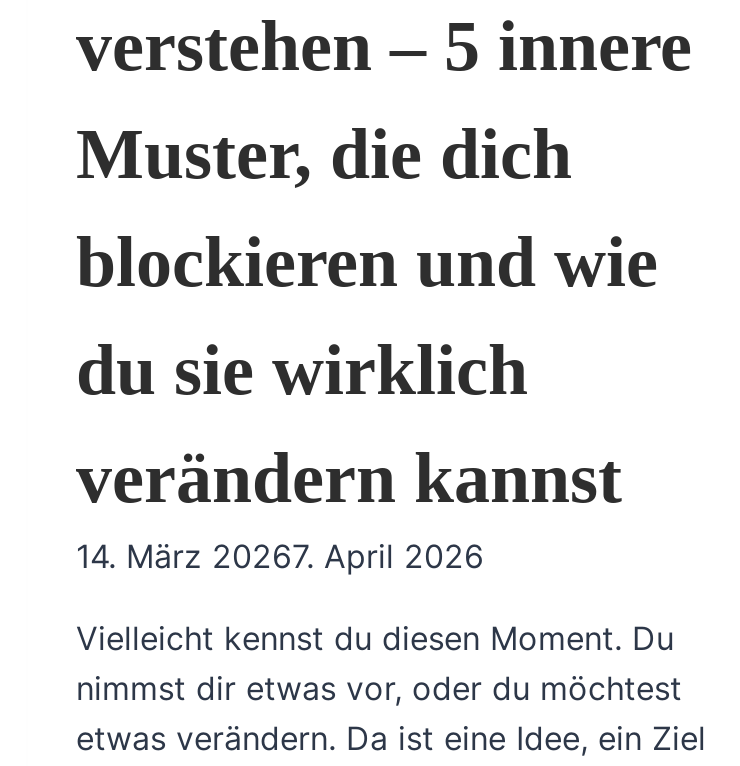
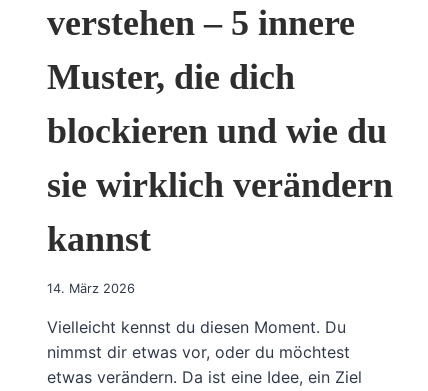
[76,222,658,576] blockieren und wie | du sie wirklich | verändern kannst | 14. März 20267. April 2026 -> [47,111,393,296] blockieren und wie du | sie wirklich verändern | kannst | 14. März 2026

